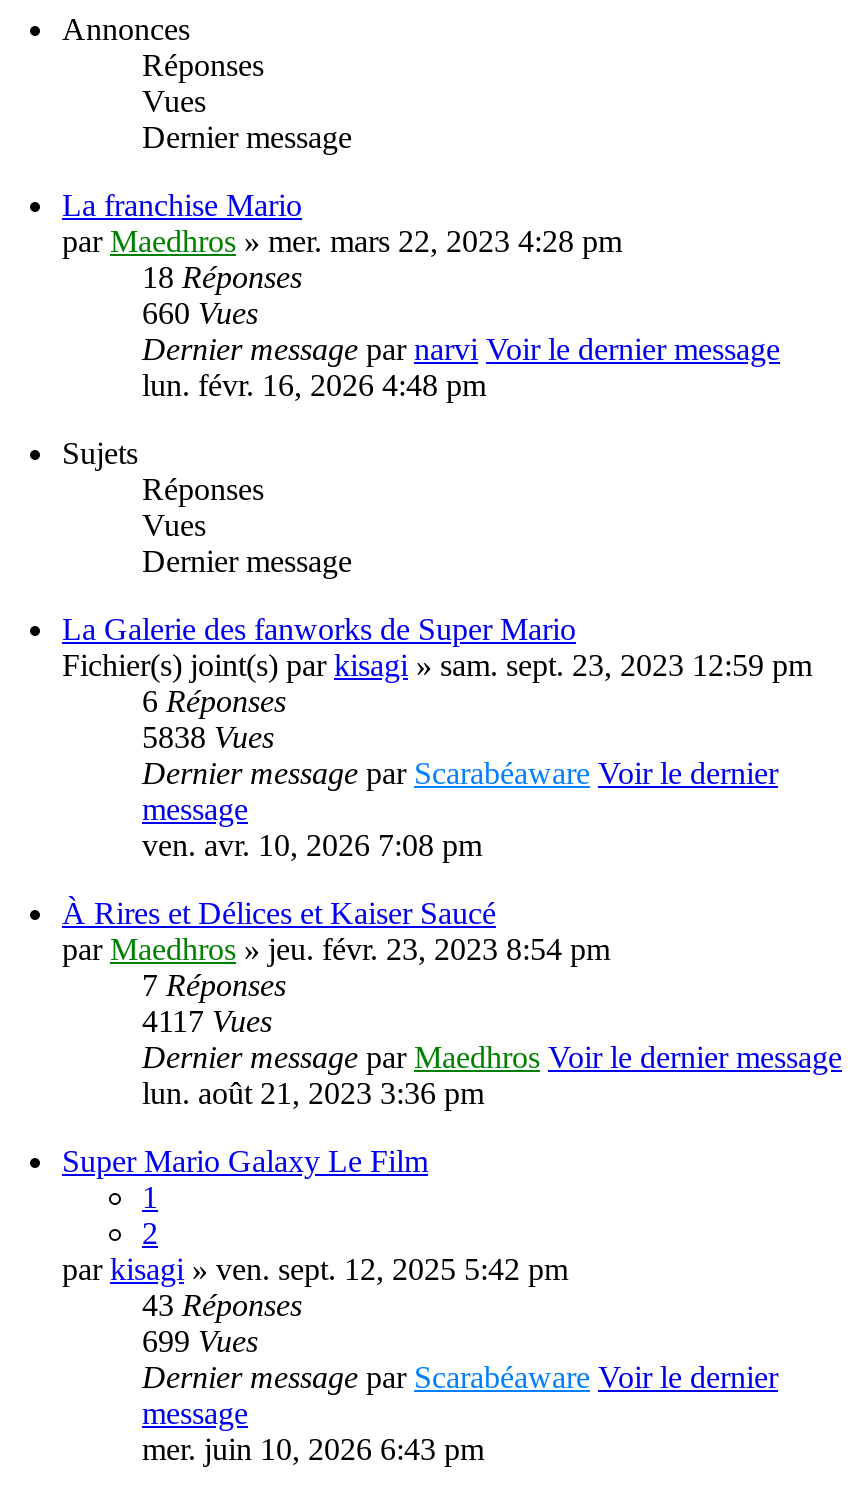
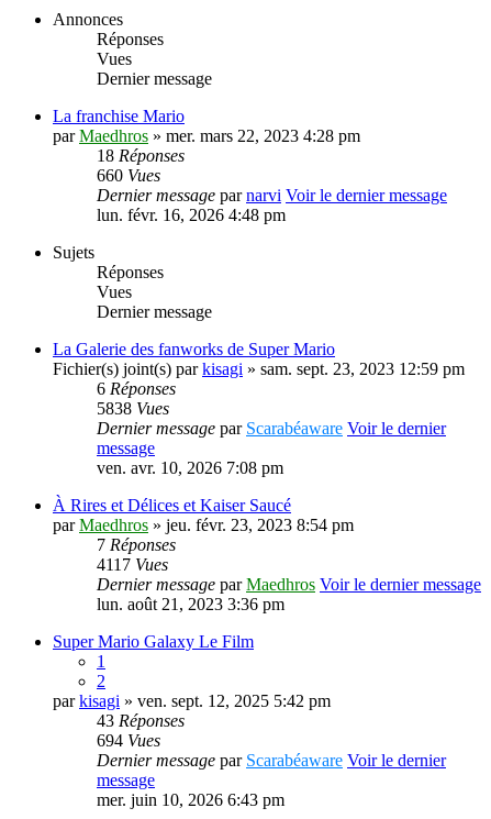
[142,1324,258,1358] 699 Vues -> [97,731,160,750] 694 Vues

